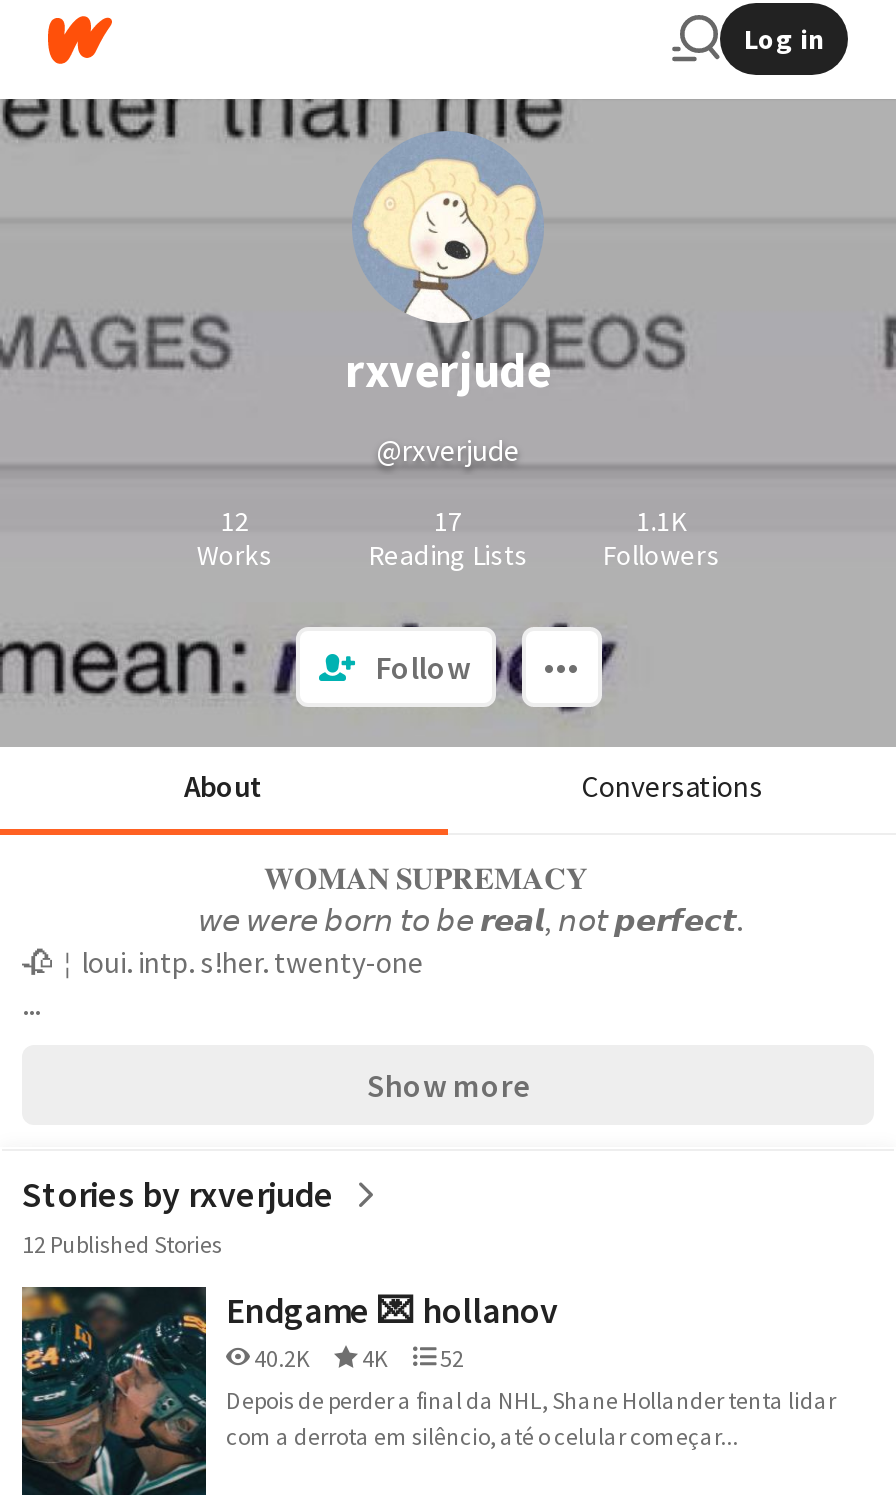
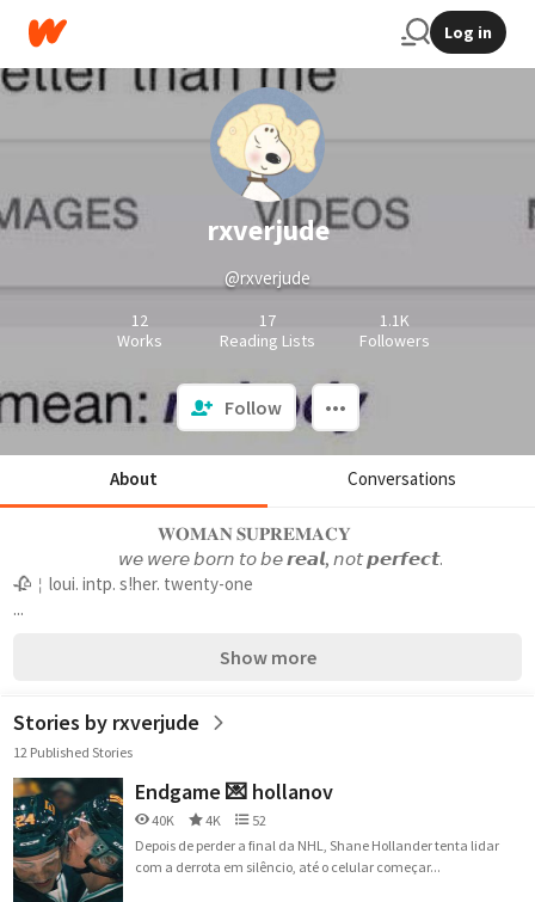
[250,1343,464,1373] 40.2K 4K 52 -> [149,811,266,829] 40K 4K 52

